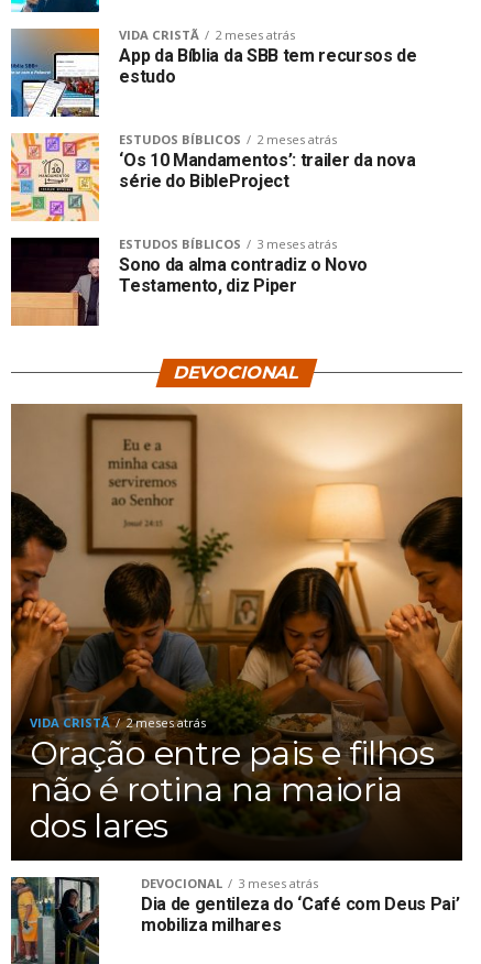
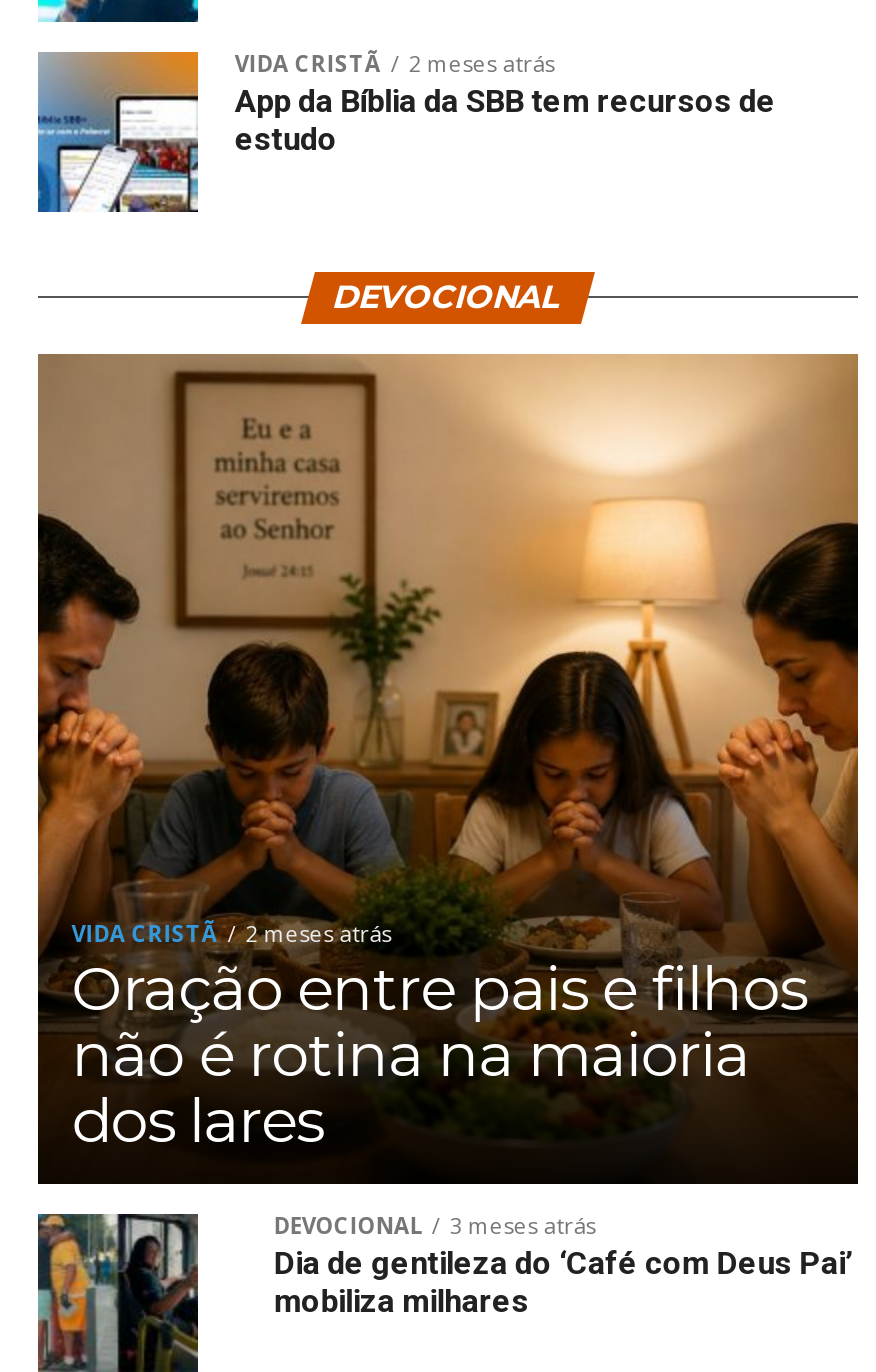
[10,131,416,296] [image] | ESTUDOS BÍBLICOS | 2 meses atrás | ‘Os 10 Mandamentos’: trailer da nova | série do BibleProject | ESTUDOS BÍBLICOS | 3 meses atrás | Sono da alma contradiz o Novo | Testamento, diz Piper -> none
[10,237,100,327] [image] -> none

